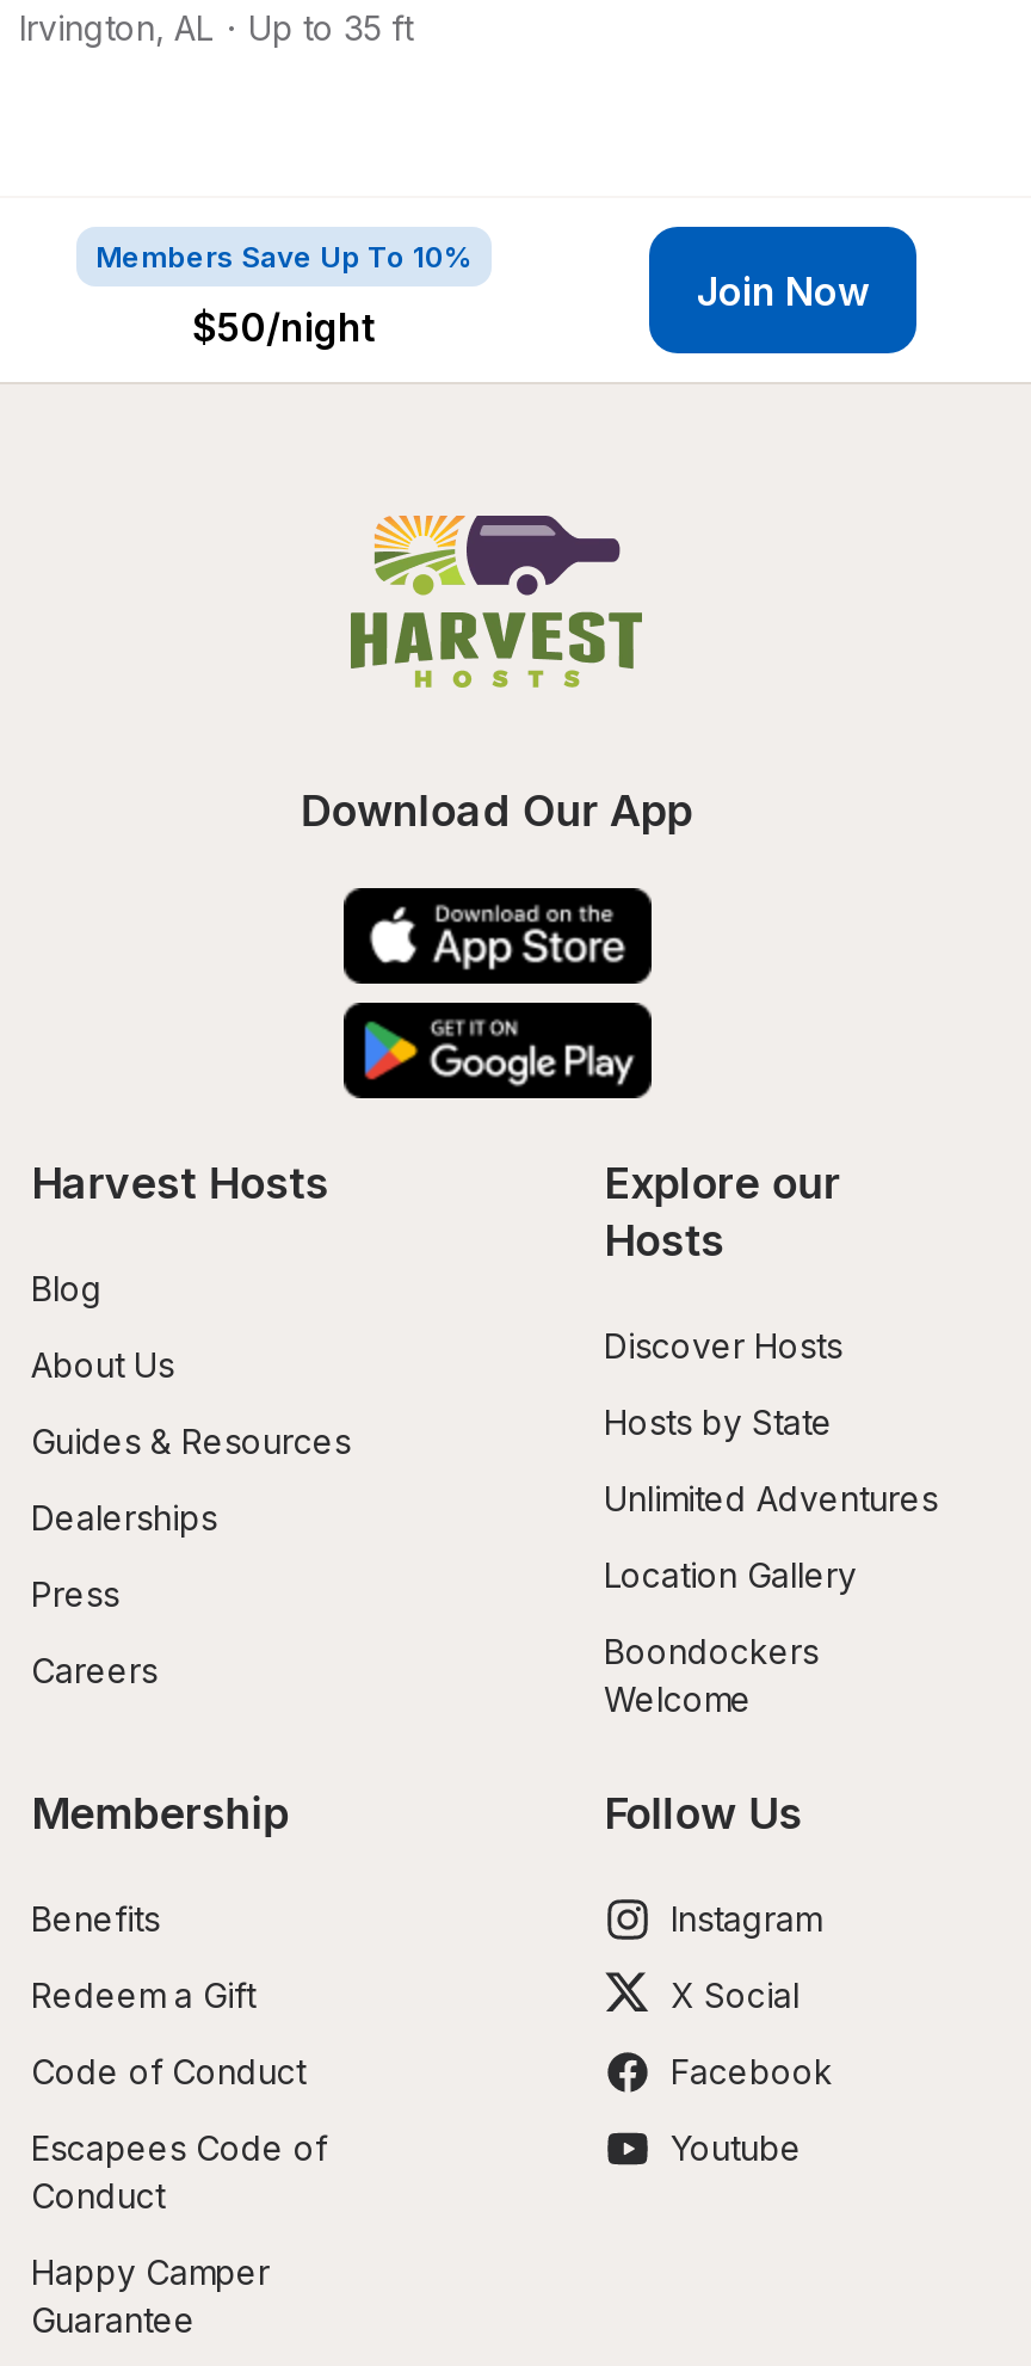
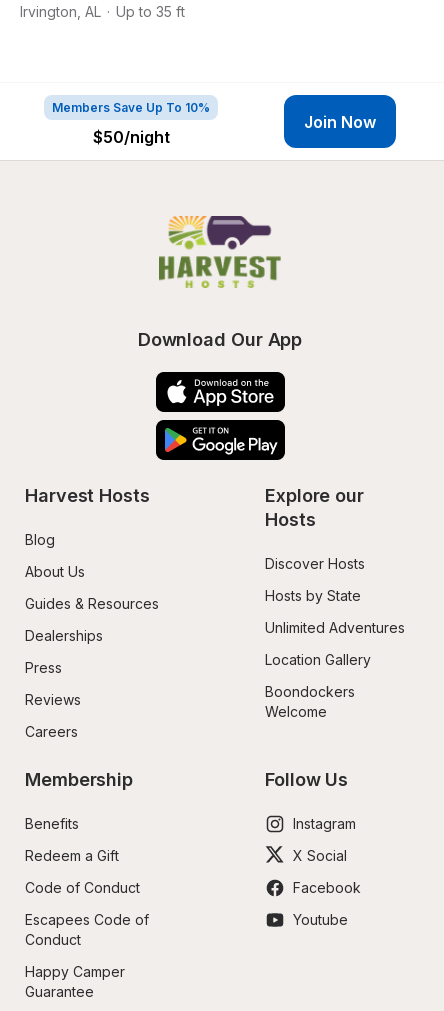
none -> [25,691,81,708] Reviews

